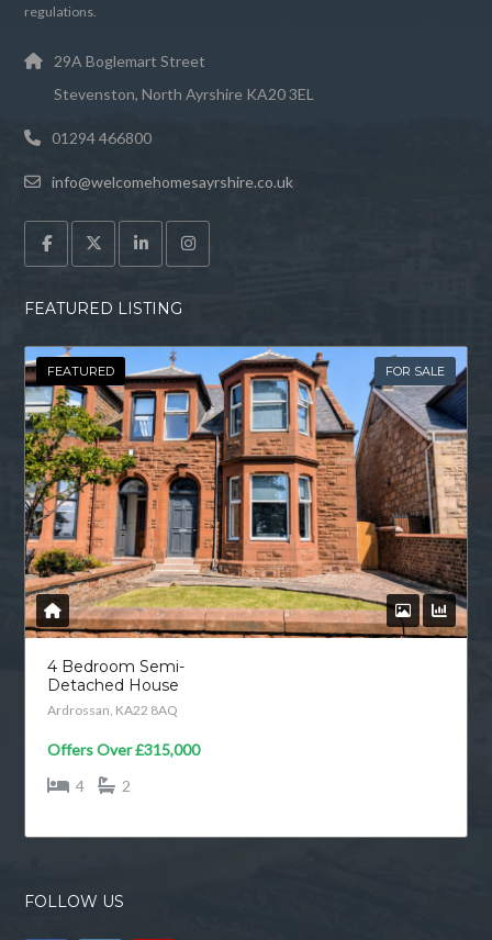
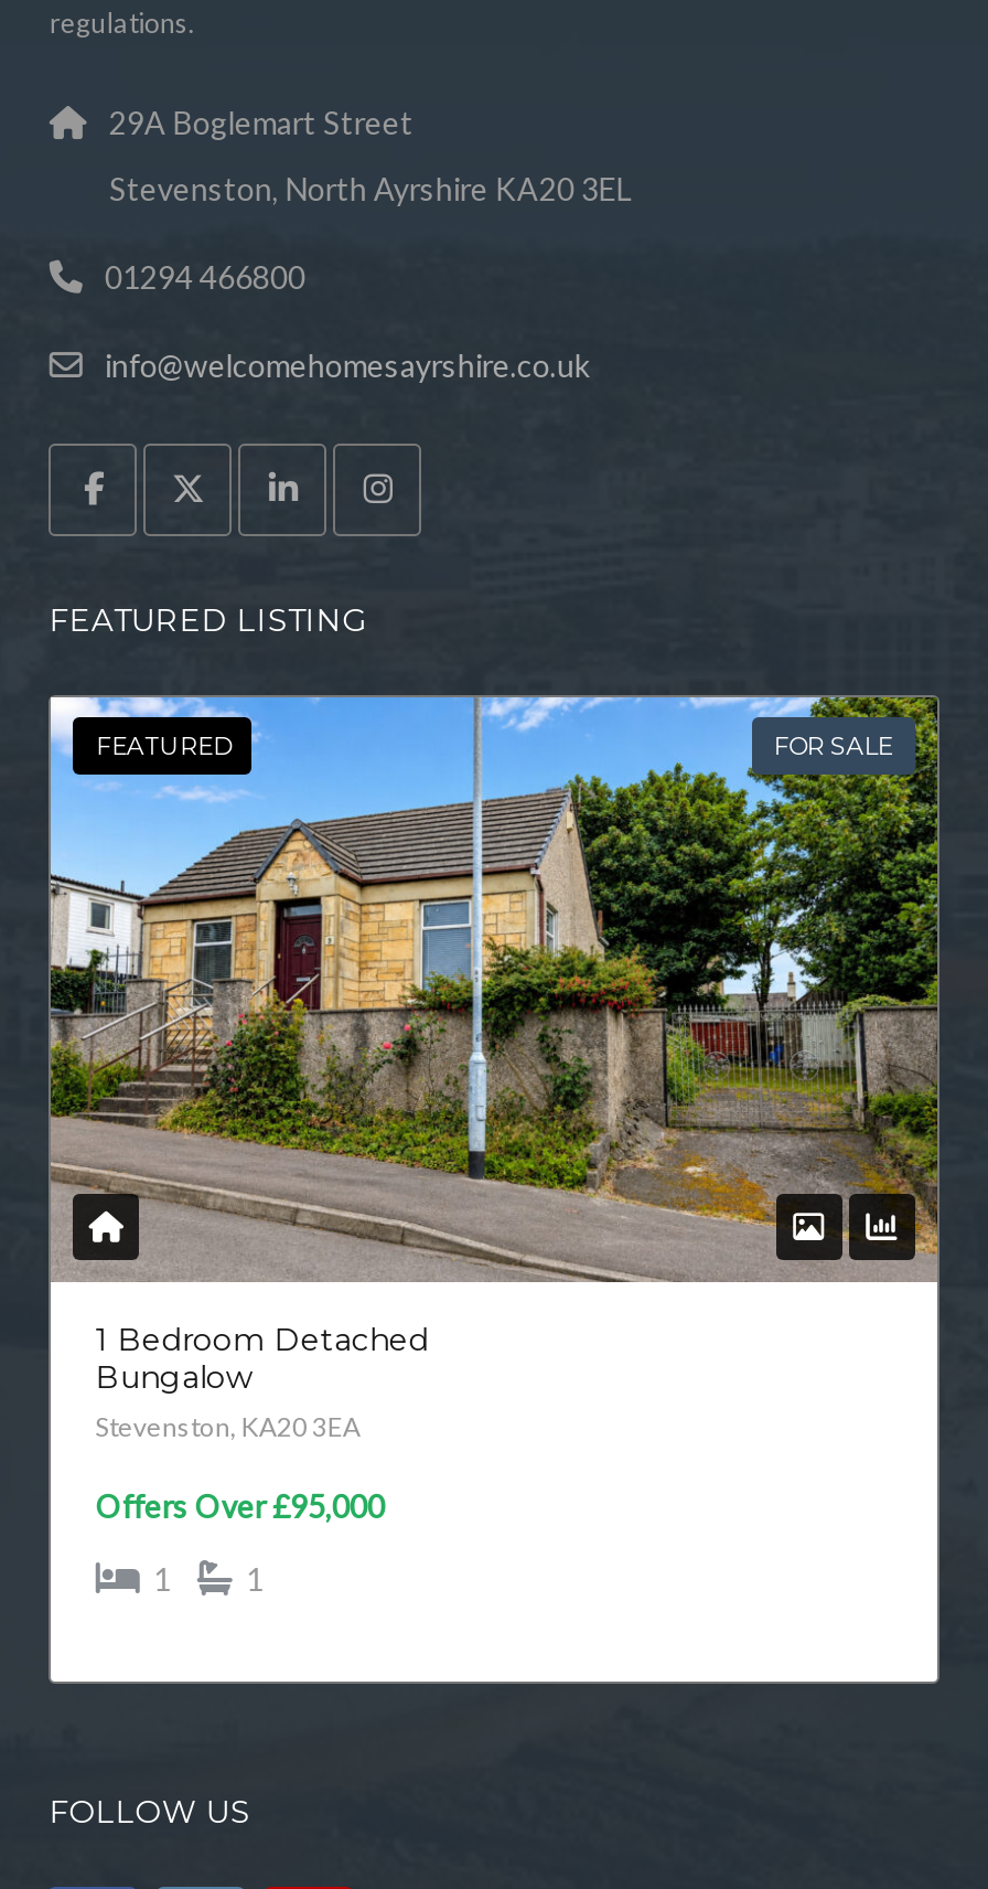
[24,346,468,718] [image] | 4 Bedroom Semi- | Detached House | Ardrossan, KA22 8AQ -> [49,695,939,1443] [image] | 1 Bedroom Detached | Bungalow | Stevenston, KA20 3EA
[48,740,200,759] Offers Over£315,000 -> [96,1487,385,1524] Offers Over£95,000
[76,776,131,795] 4 | 2 -> [153,1560,263,1597] 1 | 1

